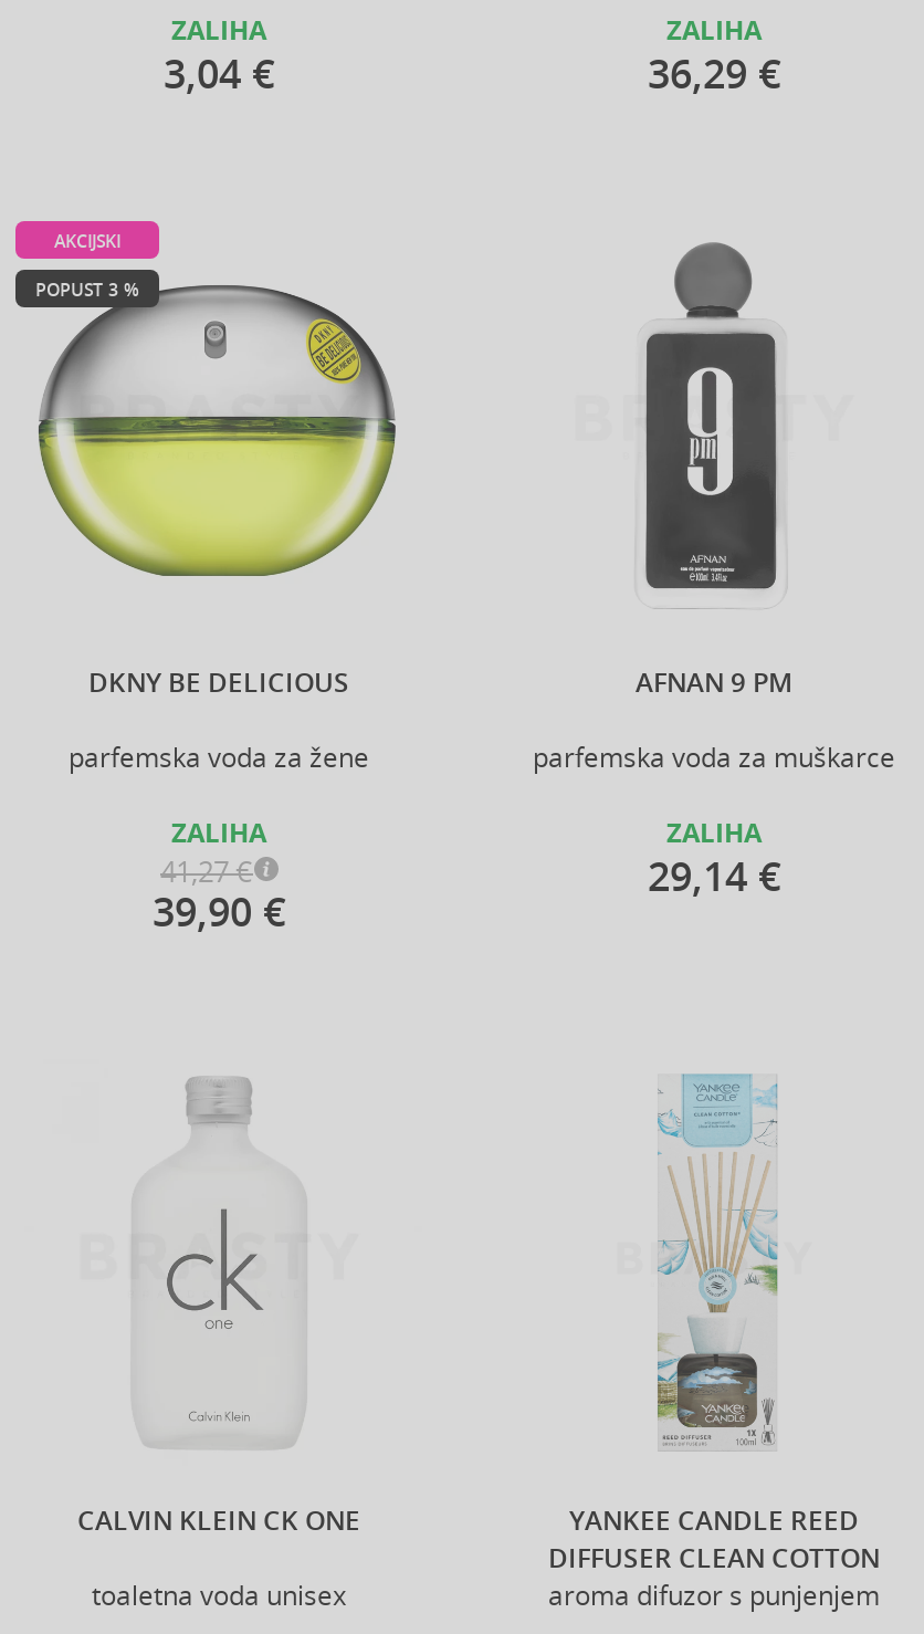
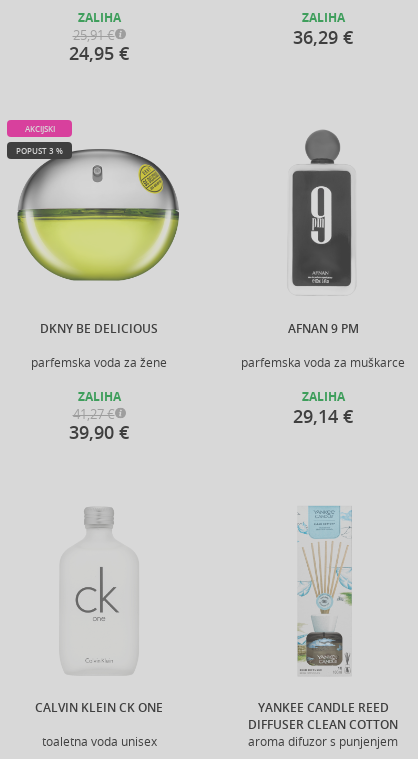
[164,46,274,99] 3,04 € -> [69,26,129,65] 25,91 € | 24,95 €

